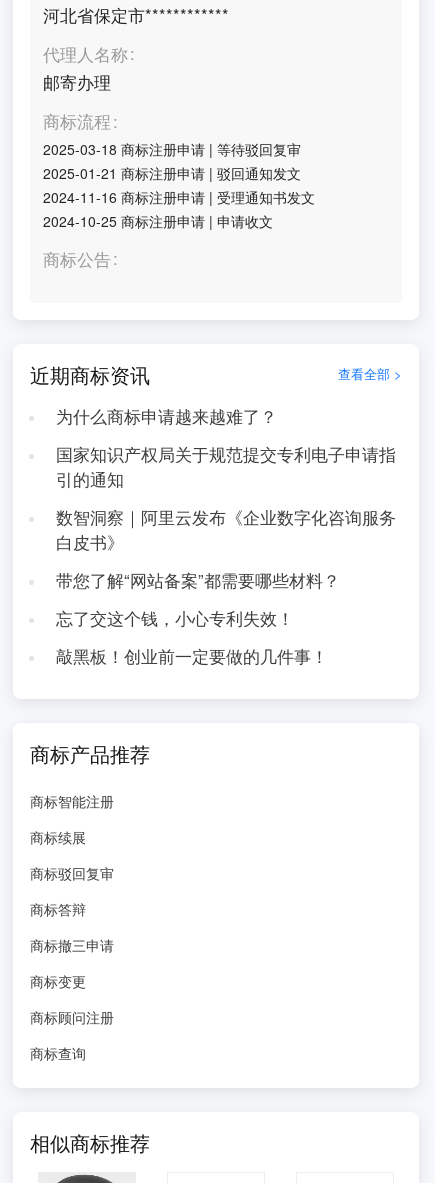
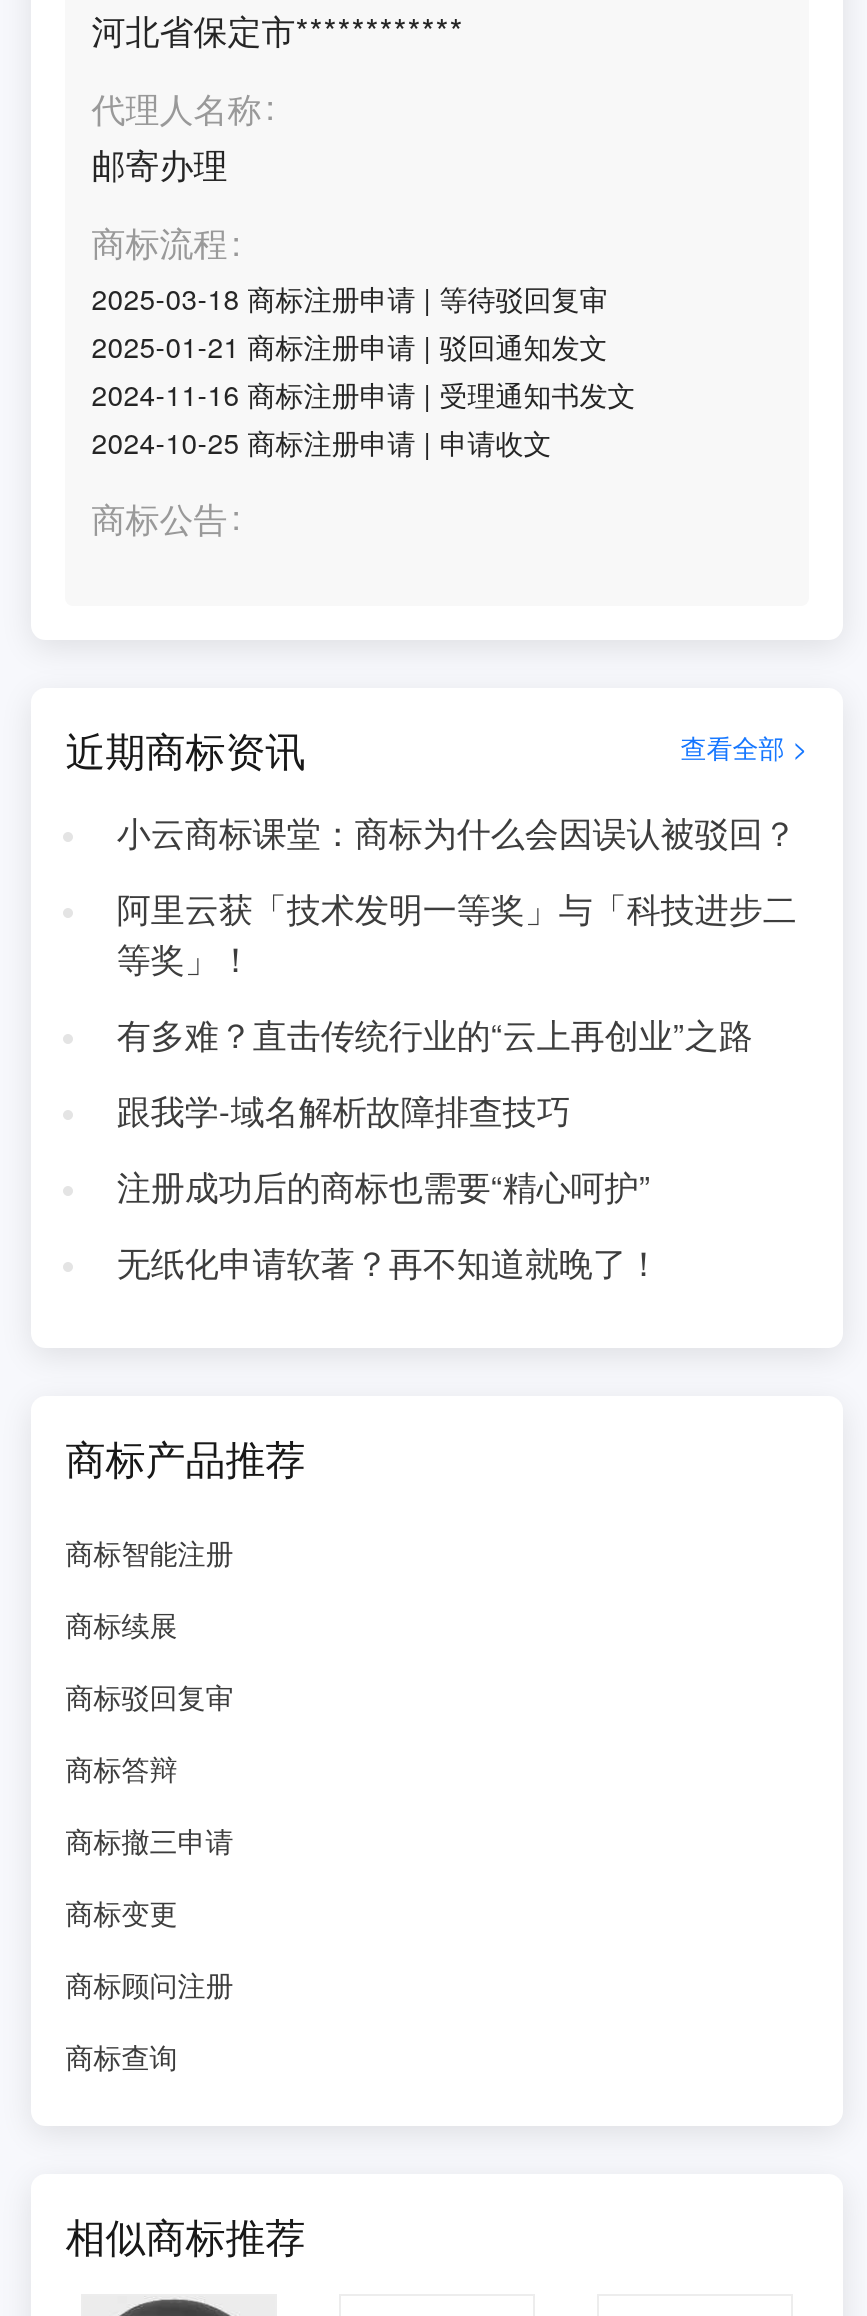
[56,404,277,428] 为什么商标申请越来越难了？ -> [117,808,797,856] 小云商标课堂：商标为什么会因误认被驳回？
[56,442,396,491] 国家知识产权局关于规范提交专利电子申请指 | 引的通知 -> [117,884,797,982] 阿里云获「技术发明一等奖」与「科技进步二 | 等奖」！
[56,505,396,554] 数智洞察｜阿里云发布《企业数字化咨询服务 | 白皮书》 -> [117,1010,753,1058] 有多难？直击传统行业的“云上再创业”之路
[56,568,340,592] 带您了解“网站备案”都需要哪些材料？ -> [117,1086,571,1134] 跟我学-域名解析故障排查技巧
[56,606,294,630] 忘了交这个钱，小心专利失效！ -> [117,1162,651,1210] 注册成功后的商标也需要“精心呵护”
[56,644,328,668] 敲黑板！创业前一定要做的几件事！ -> [117,1238,661,1286] 无纸化申请软著？再不知道就晚了！

